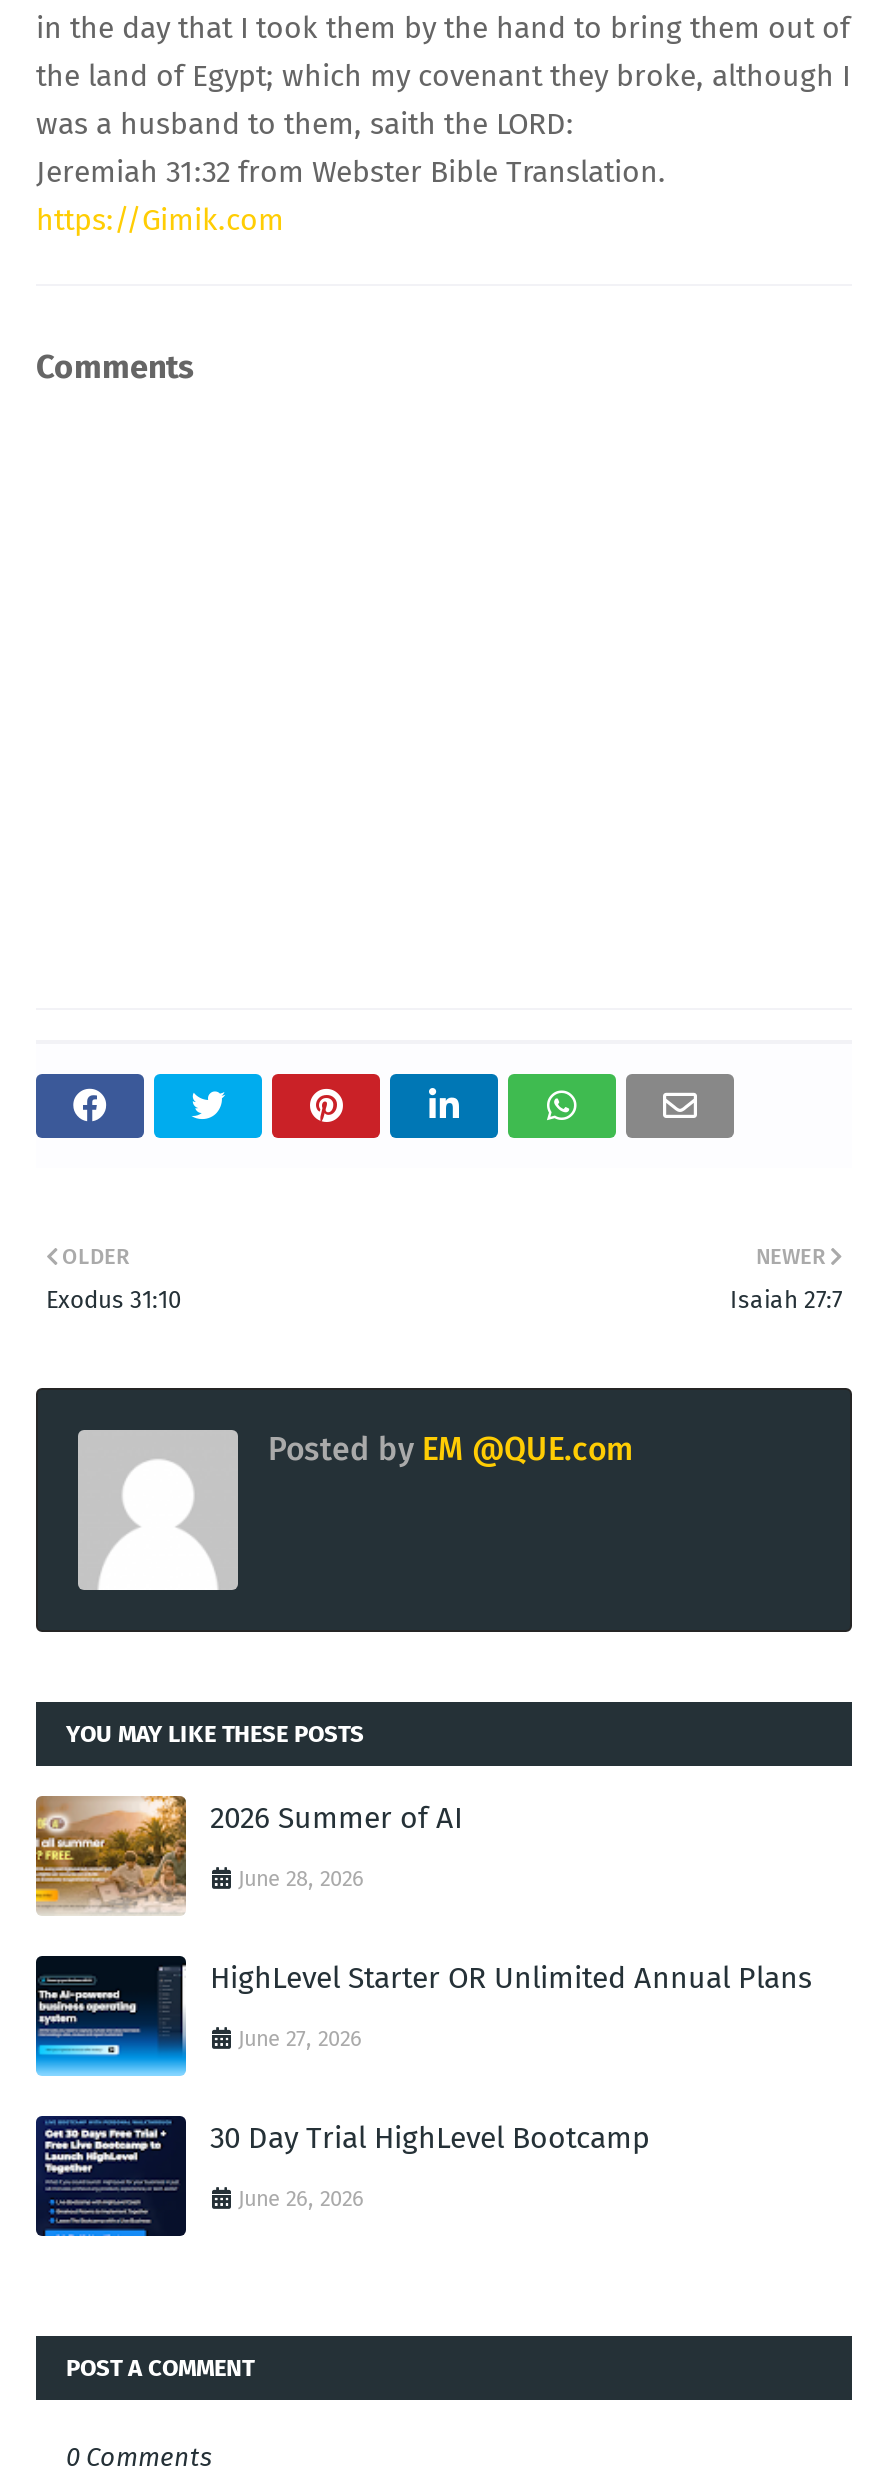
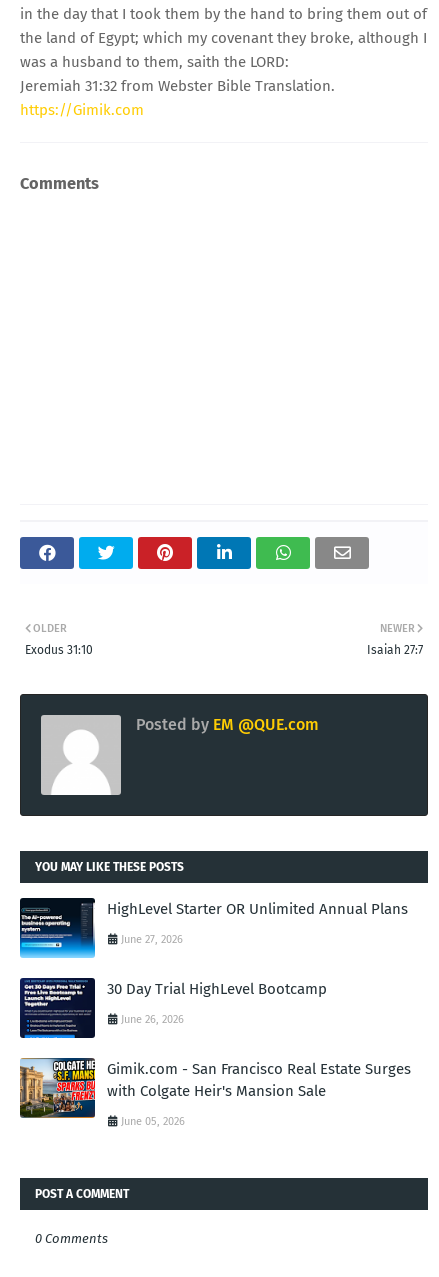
[34,1794,462,1916] [image] | 2026 Summer of AI | June 28, 2026 -> none
moved [32,1961,812,2213] -> [18,900,408,1026]: [image] | HighLevel Starter OR Unlimited Annual Plans | June 27, 2026 | 30 Day Trial HighLevel Bootcamp | June 26, 2026
none -> [19,1057,411,1128] [image] | Gimik.com - San Francisco Real Estate Surges | with Colgate Heir's Mansion Sale | June 05, 2026

